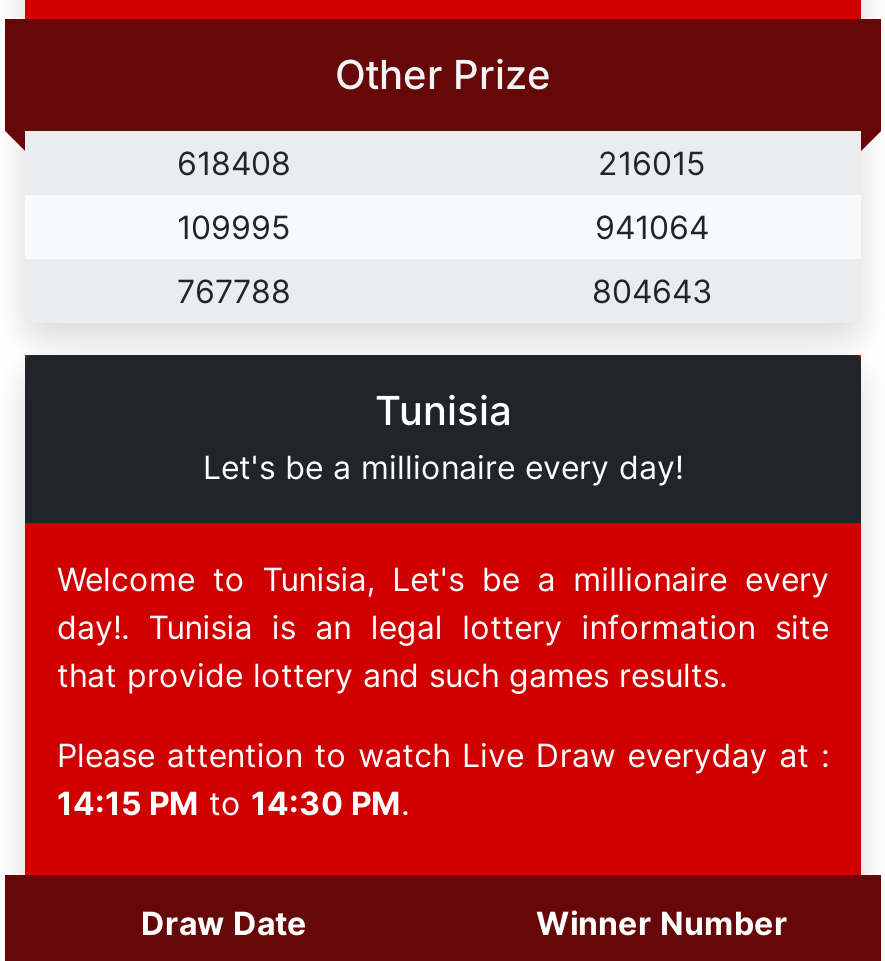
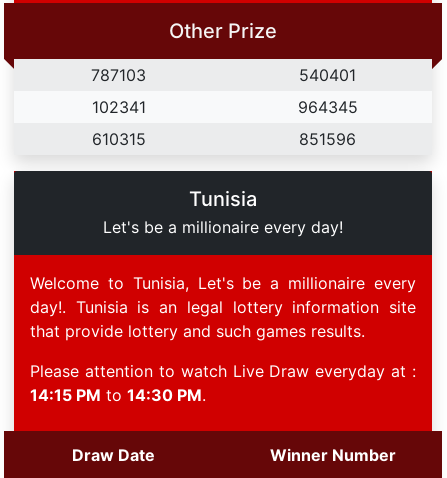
[177,144,291,184] 618408 -> [91,65,146,85] 787103
[598,144,706,184] 216015 -> [299,65,356,85] 540401
[177,208,291,248] 109995 -> [91,97,145,117] 102341
[595,208,709,248] 941064 -> [297,97,357,117] 964345
[177,272,291,312] 767788 -> [91,129,145,149] 610315
[592,272,712,312] 804643 -> [299,129,356,149] 851596

